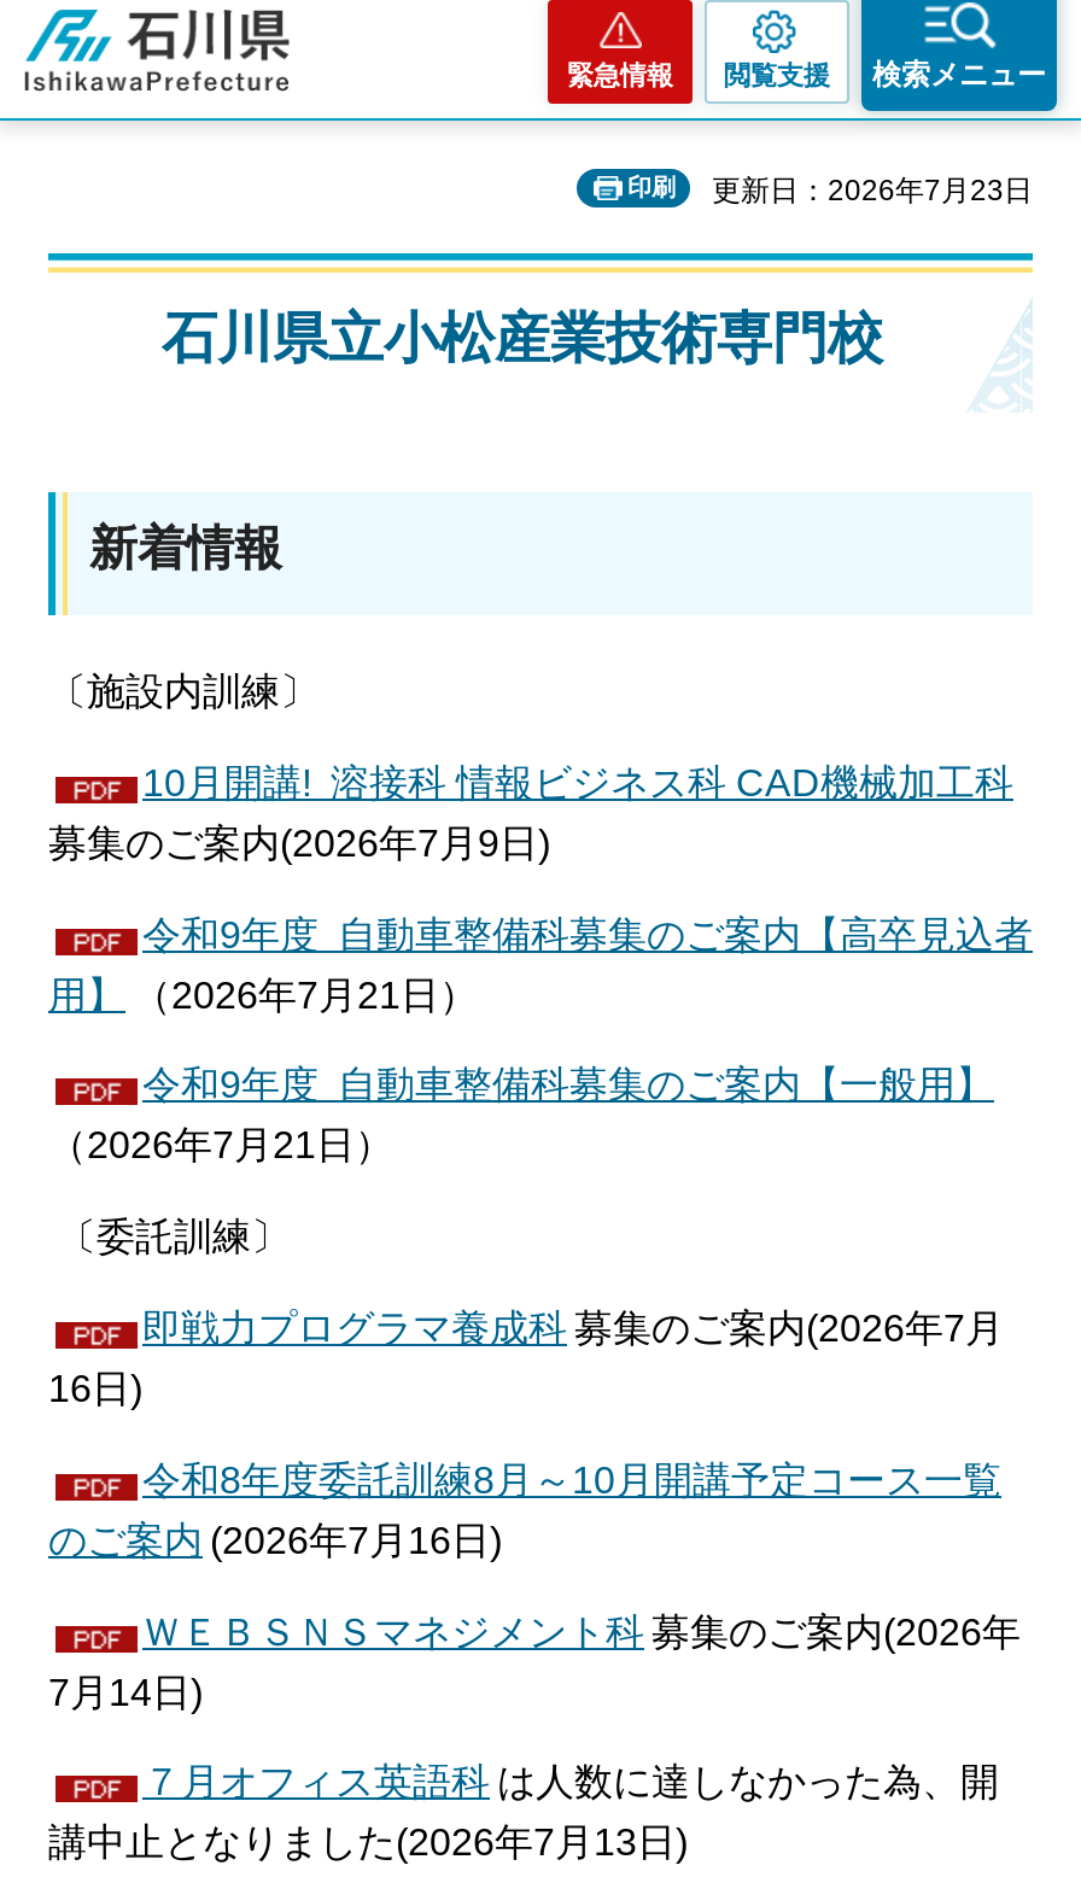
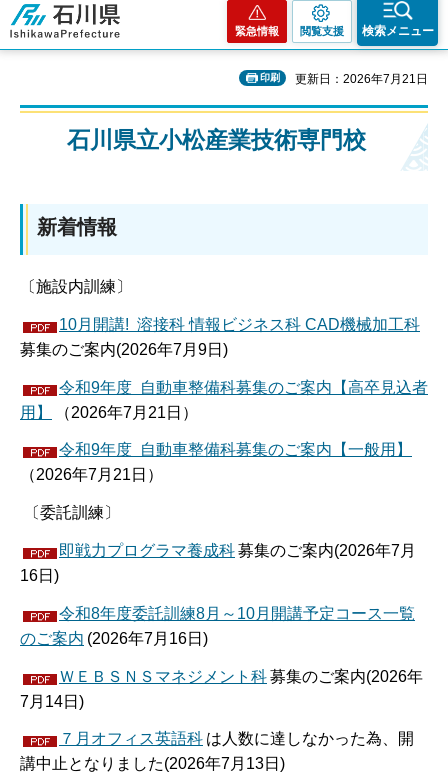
[712,174,1033,207] 更新日：2026年7月23日 -> [295,72,428,86] 更新日：2026年7月21日

